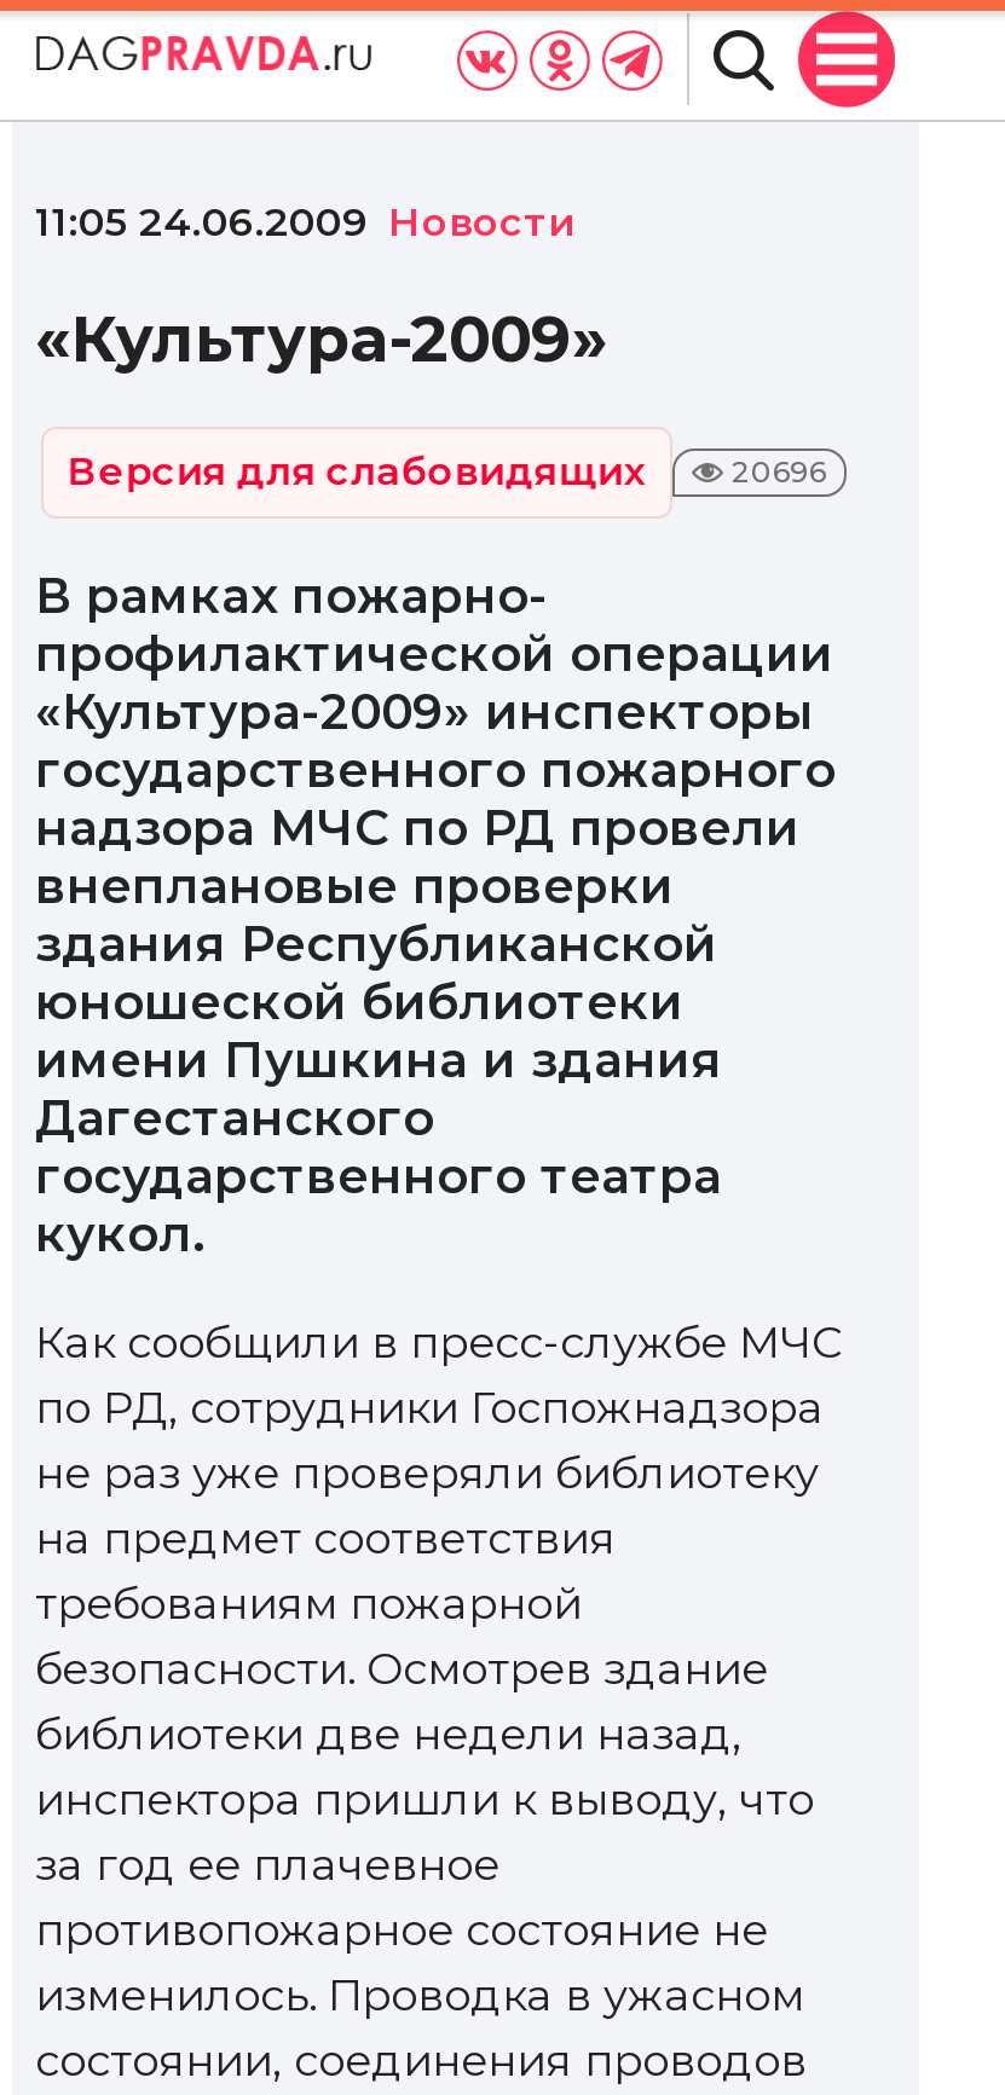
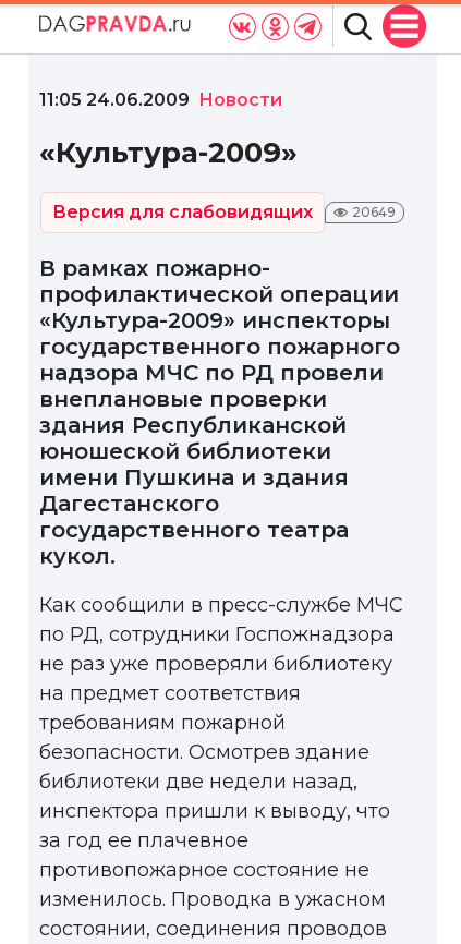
[732,453,826,490] 20696 -> [351,204,395,220] 20649

